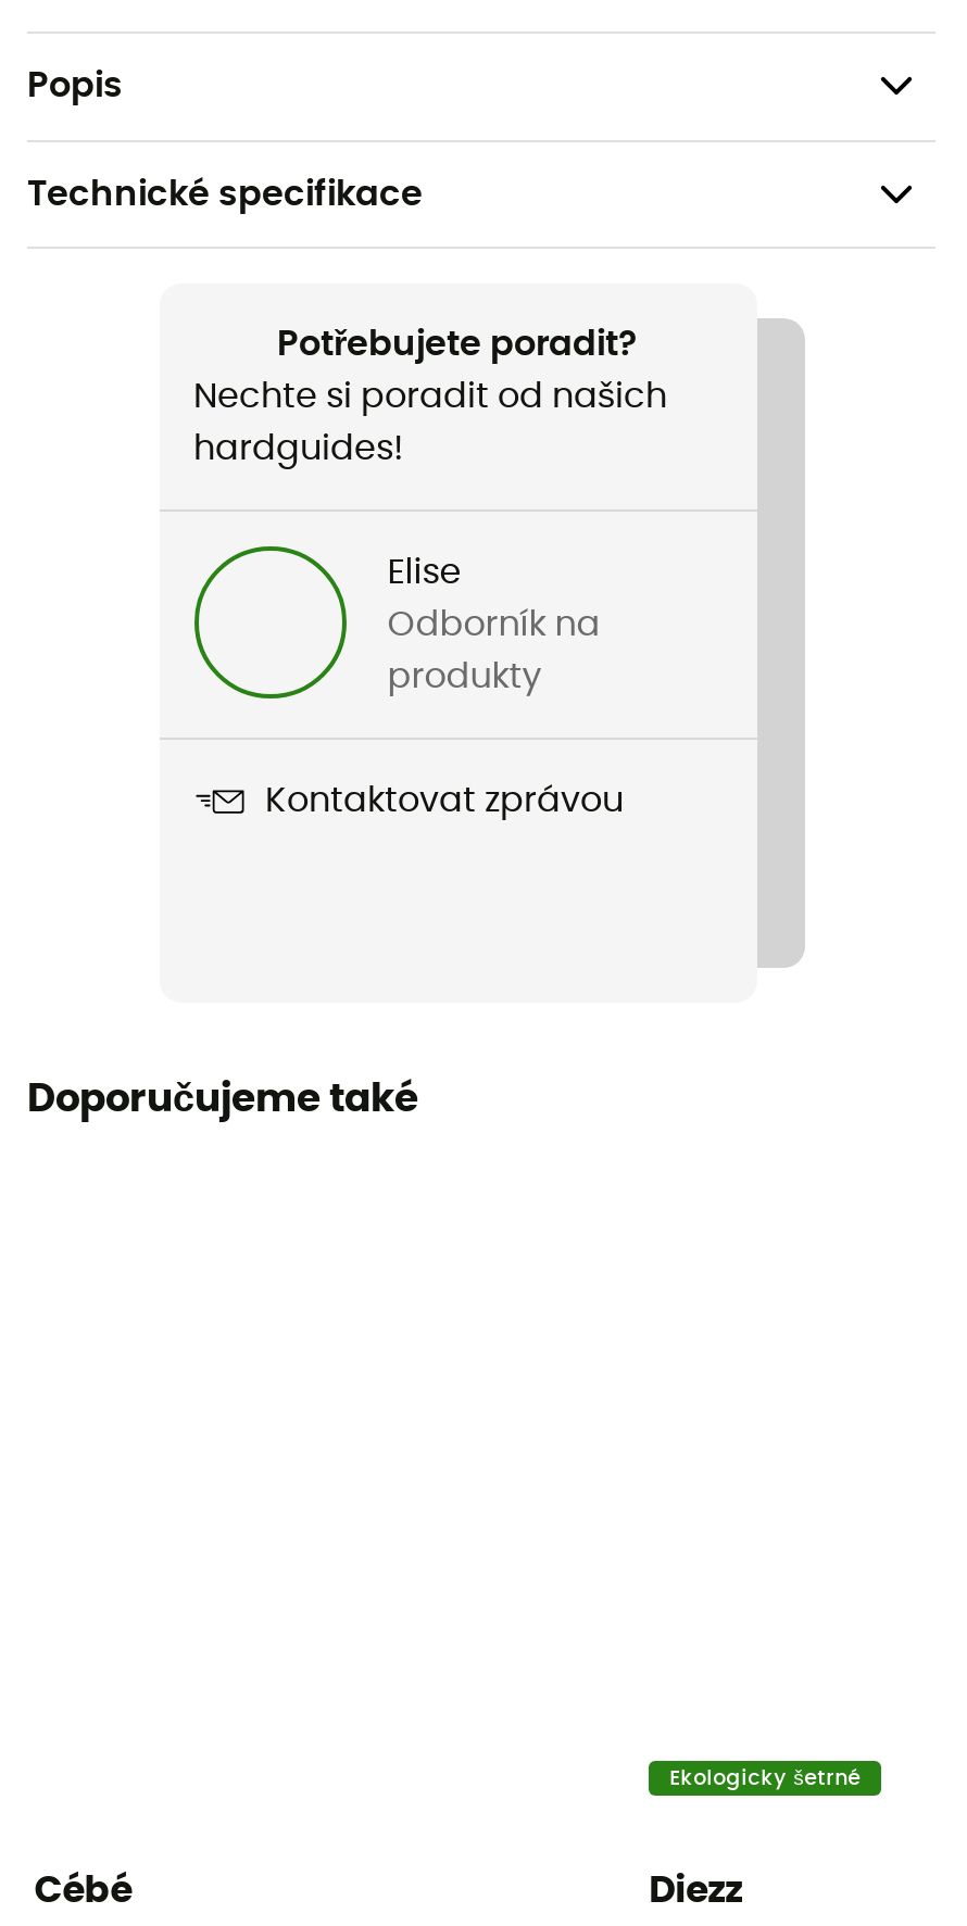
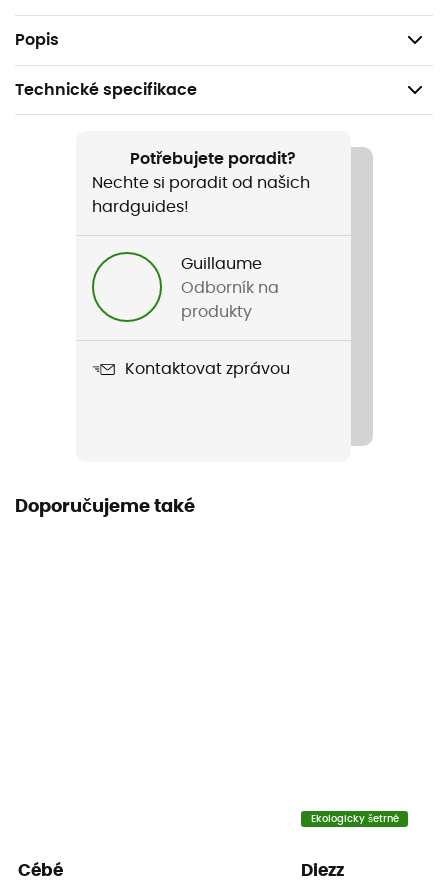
[387,554,461,589] Elise -> [181,256,262,272] Guillaume

